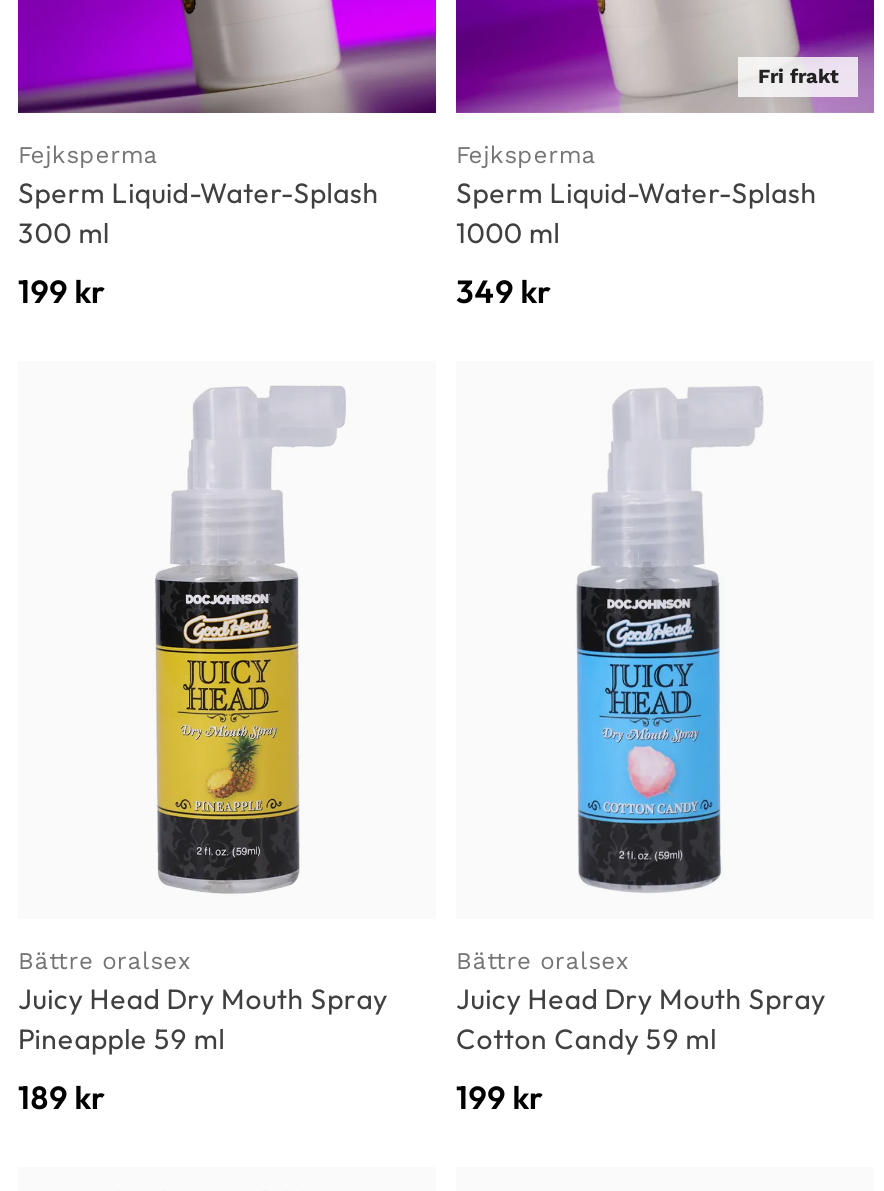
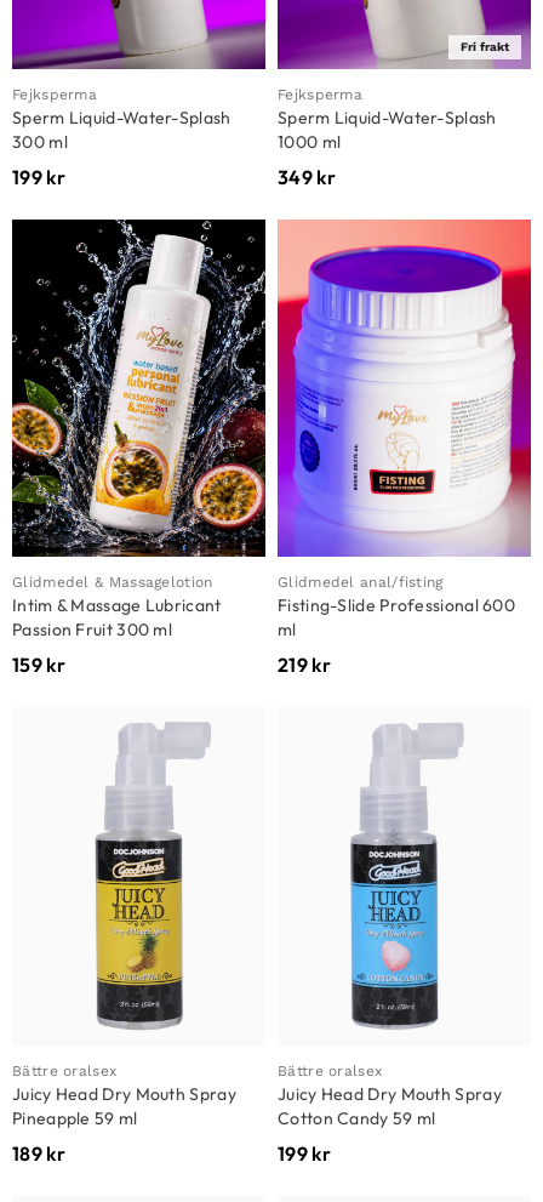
none -> [11,218,267,677] [image] | Glidmedel & Massagelotion | Intim & Massage Lubricant | Passion Fruit 300 ml | 159 kr
none -> [276,218,532,677] [image] | Glidmedel anal/fisting | Fisting-Slide Professional 600 | ml | 219 kr

